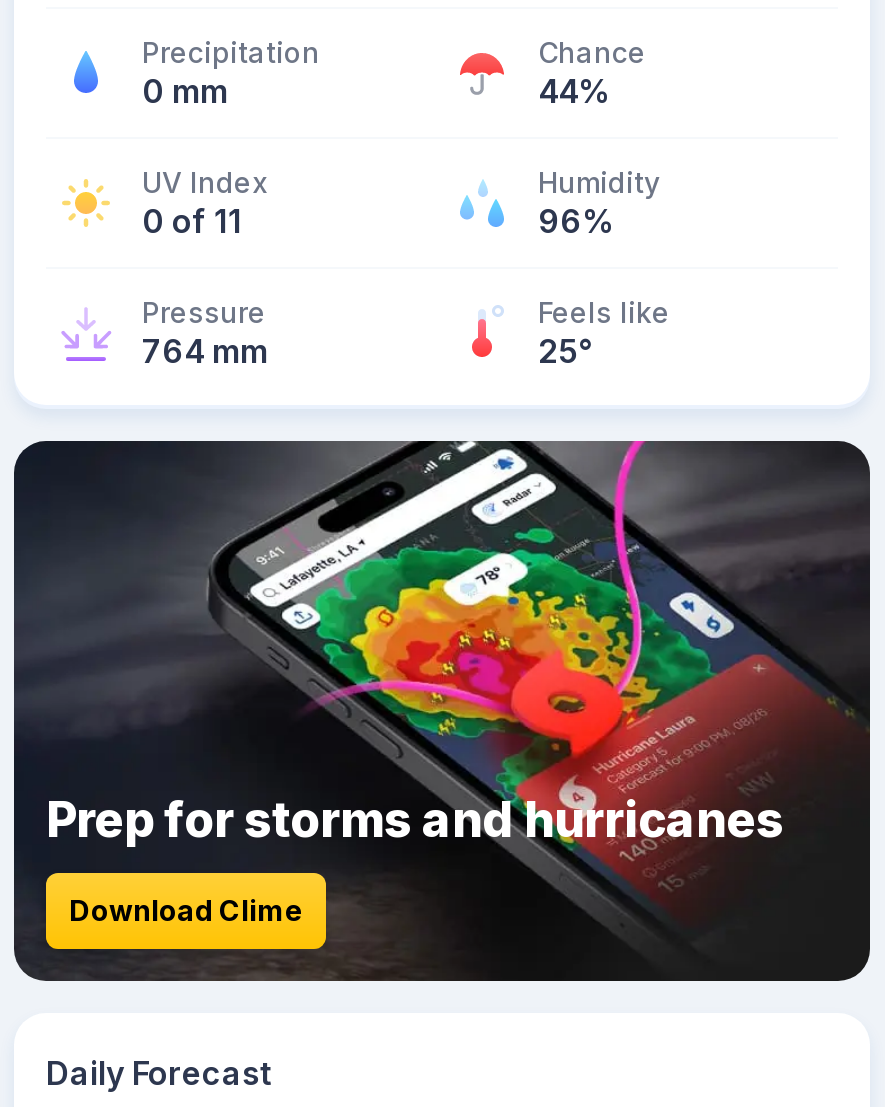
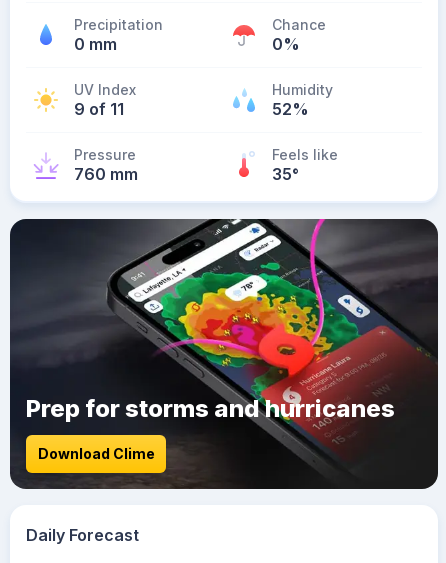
[538,71,612,111] 44% -> [272,34,300,54] 0%
[142,201,242,241] 0 of 11 -> [74,99,124,119] 9 of 11
[538,201,616,241] 96% -> [272,99,309,119] 52%
[142,331,268,371] 764 mm -> [74,164,138,184] 760 mm
[538,331,592,371] 25° -> [272,164,299,184] 35°

